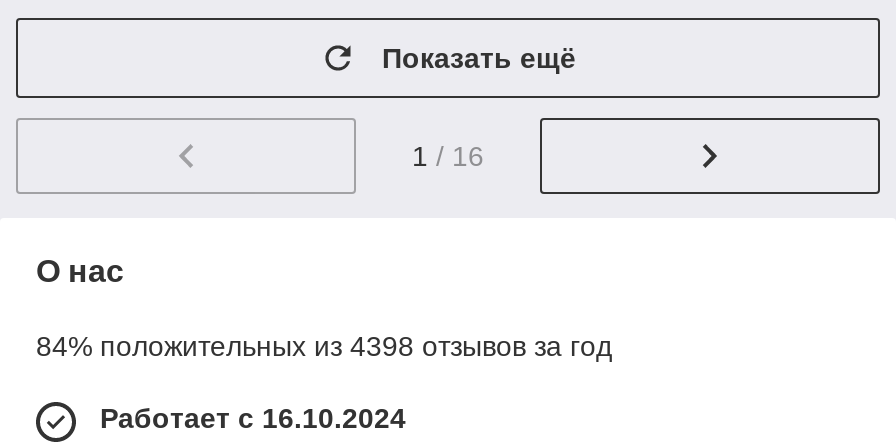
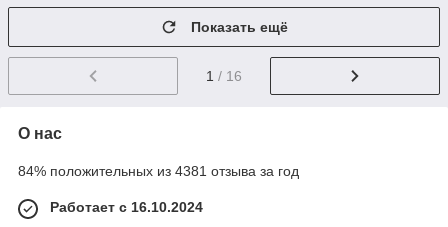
[36,330,612,362] 84% положительных из 4398 отзывов за год -> [18,163,299,179] 84% положительных из 4381 отзыва за год

